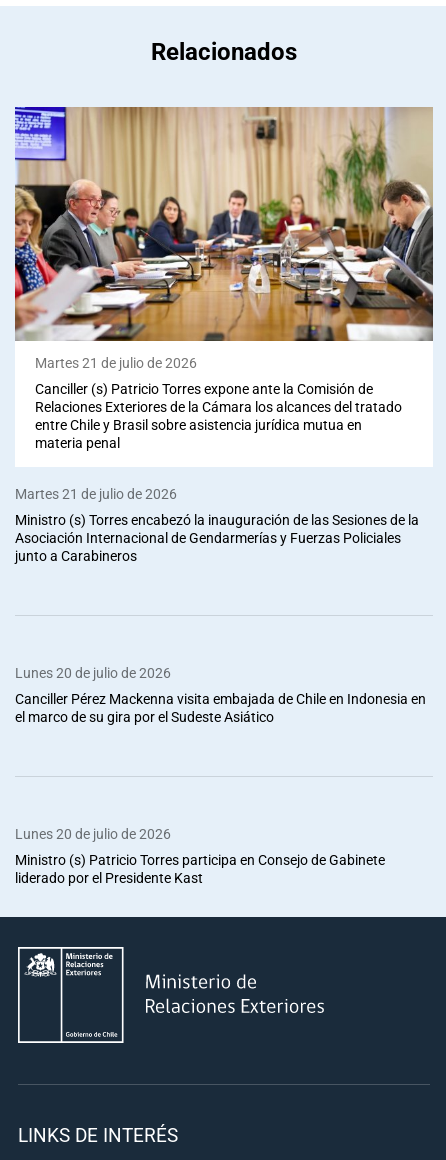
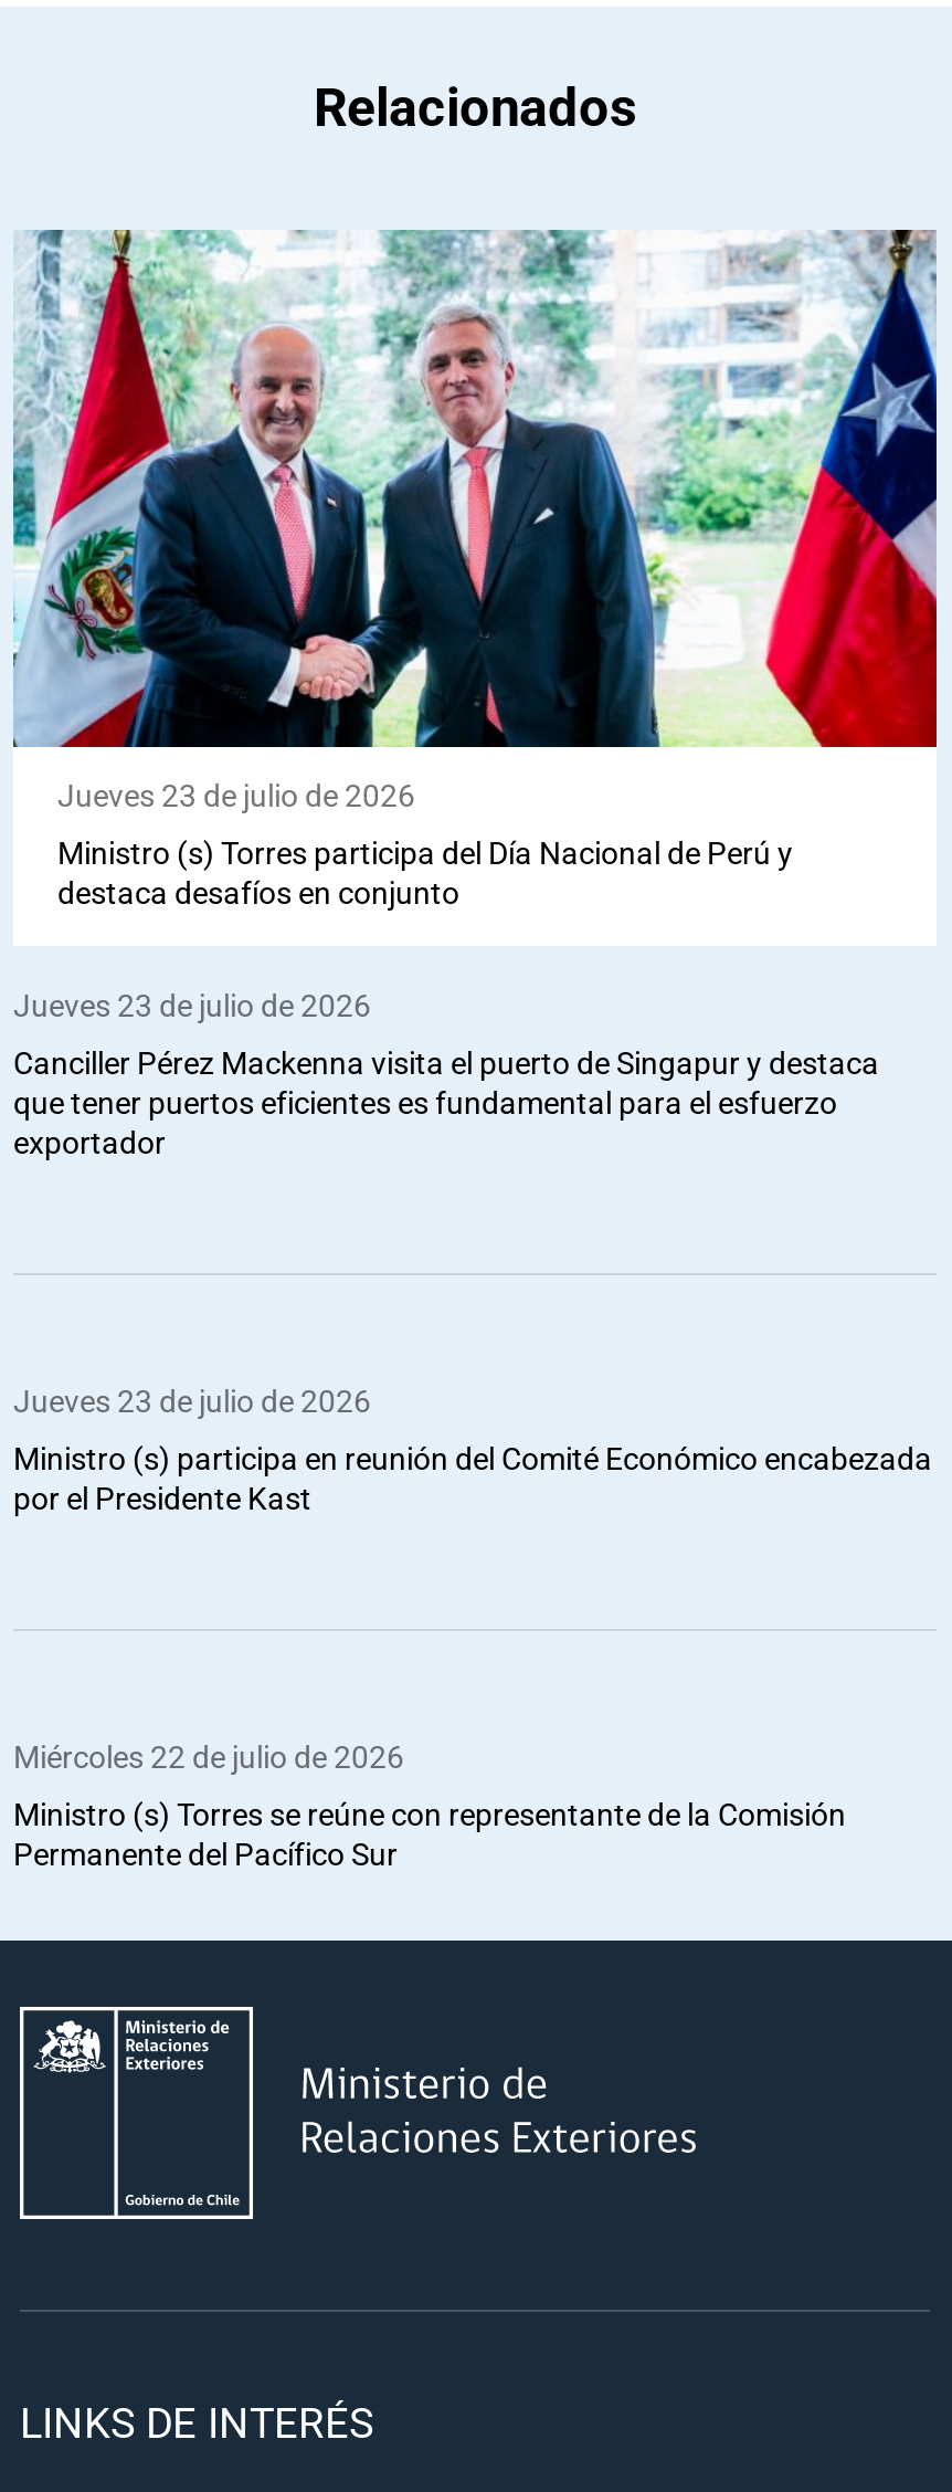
[14,106,434,452] [image] | Martes 21 de julio de 2026 | Canciller (s) Patricio Torres expone ante la Comisión de | Relaciones Exteriores de la Cámara los alcances del tratado | entre Chile y Brasil sobre asistencia jurídica mutua en | materia penal -> [11,228,939,912] [image] | Jueves 23 de julio de 2026 | Ministro (s) Torres participa del Día Nacional de Perú y | destaca desafíos en conjunto
[15,484,419,565] Martes 21 de julio de 2026 | Ministro (s) Torres encabezó la inauguración de las Sesiones de la | Asociación Internacional de Gendarmerías y Fuerzas Policiales | junto a Carabineros -> [13,983,879,1162] Jueves 23 de julio de 2026 | Canciller Pérez Mackenna visita el puerto de Singapur y destaca | que tener puertos eficientes es fundamental para el esfuerzo | exportador
[15,663,426,726] Lunes 20 de julio de 2026 | Canciller Pérez Mackenna visita embajada de Chile en Indonesia en | el marco de su gira por el Sudeste Asiático -> [13,1379,932,1518] Jueves 23 de julio de 2026 | Ministro (s) participa en reunión del Comité Económico encabezada | por el Presidente Kast
[15,824,385,887] Lunes 20 de julio de 2026 | Ministro (s) Patricio Torres participa en Consejo de Gabinete | liderado por el Presidente Kast -> [13,1734,846,1874] Miércoles 22 de julio de 2026 | Ministro (s) Torres se reúne con representante de la Comisión | Permanente del Pacífico Sur

